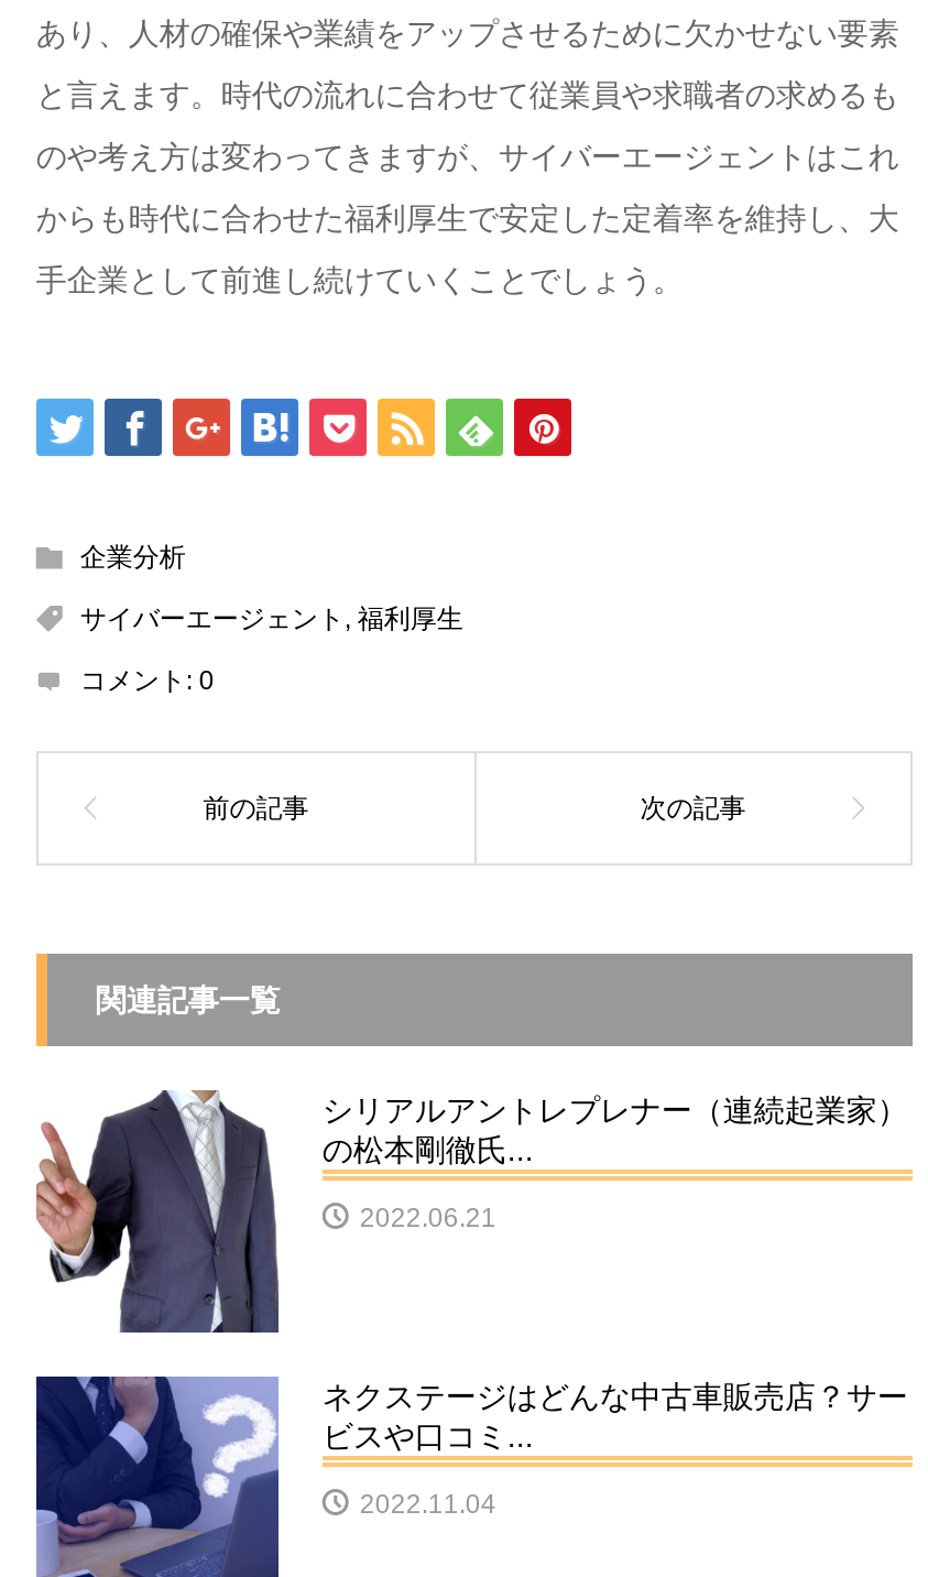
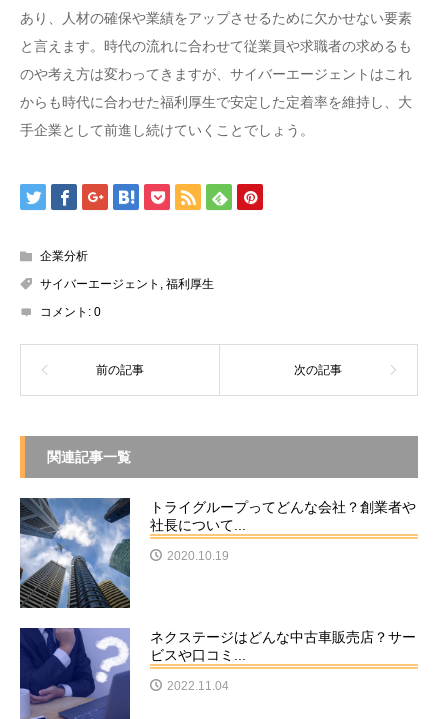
[34,1088,908,1335] [image] | シリアルアントレプレナー（連続起業家） | の松本剛徹氏... -> [19,497,416,609] [image] | トライグループってどんな会社？創業者や | 社長について...
[360,1202,496,1233] 2022.06.21 -> [167,549,229,563] 2020.10.19

